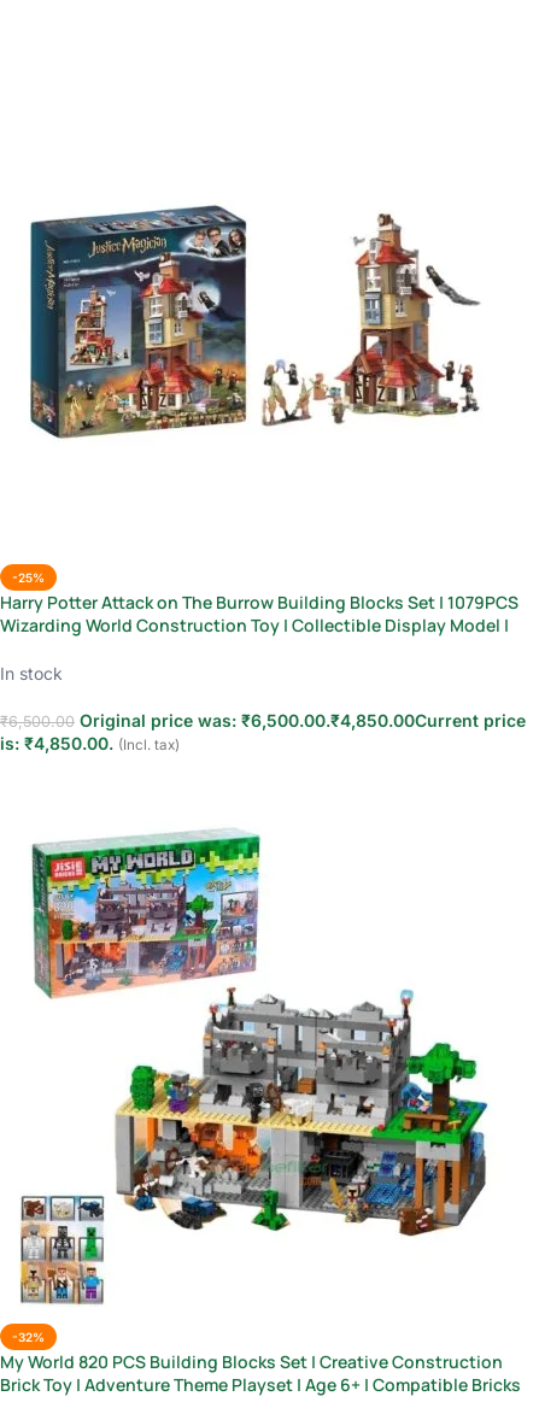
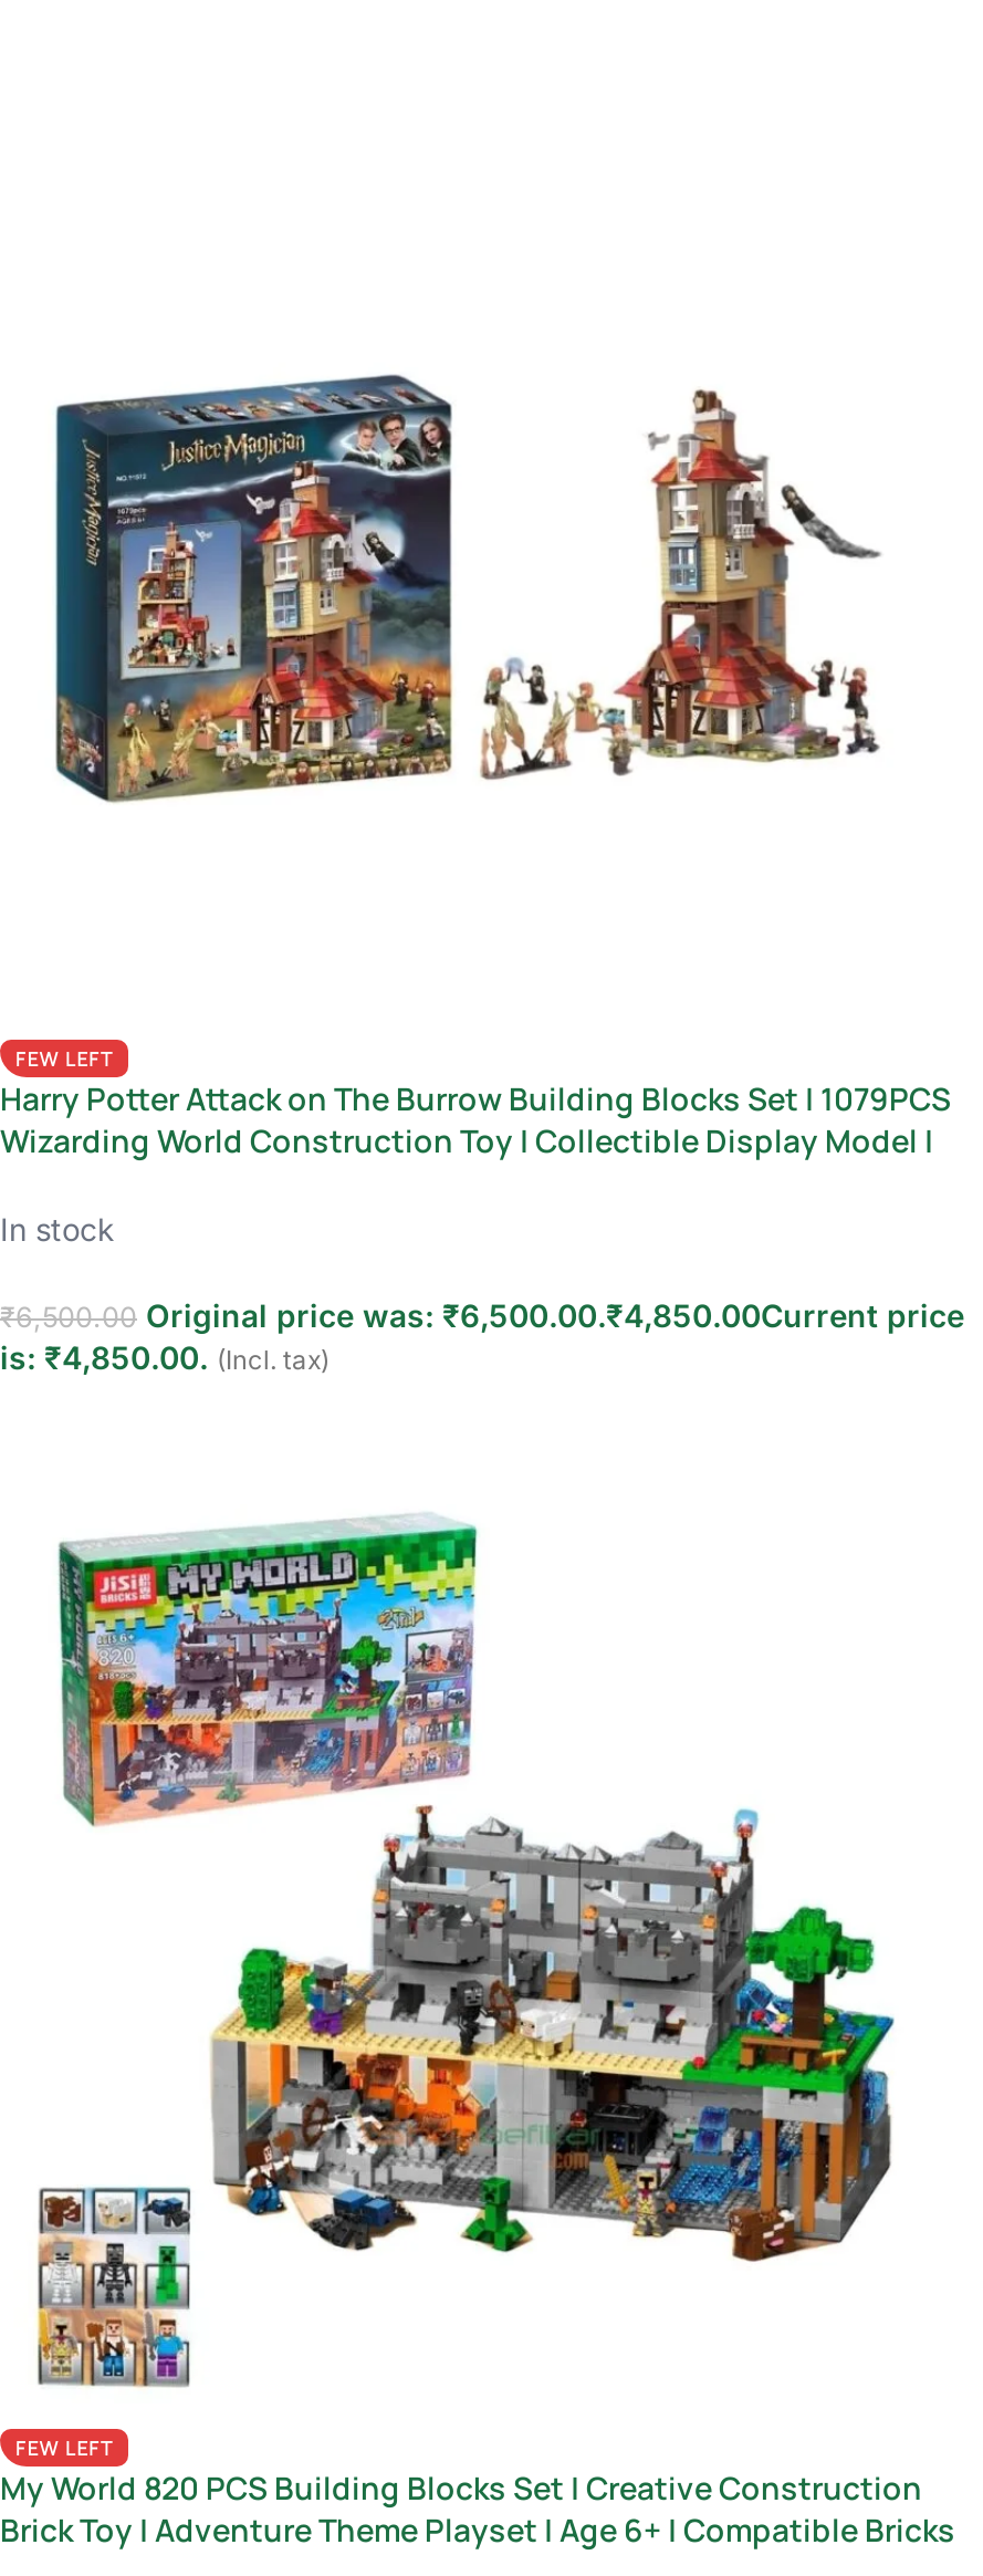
[12,570,45,585] -25% -> [15,1045,113,1073] FEW LEFT
[12,1330,45,1345] -32% -> [15,2434,113,2463] FEW LEFT

